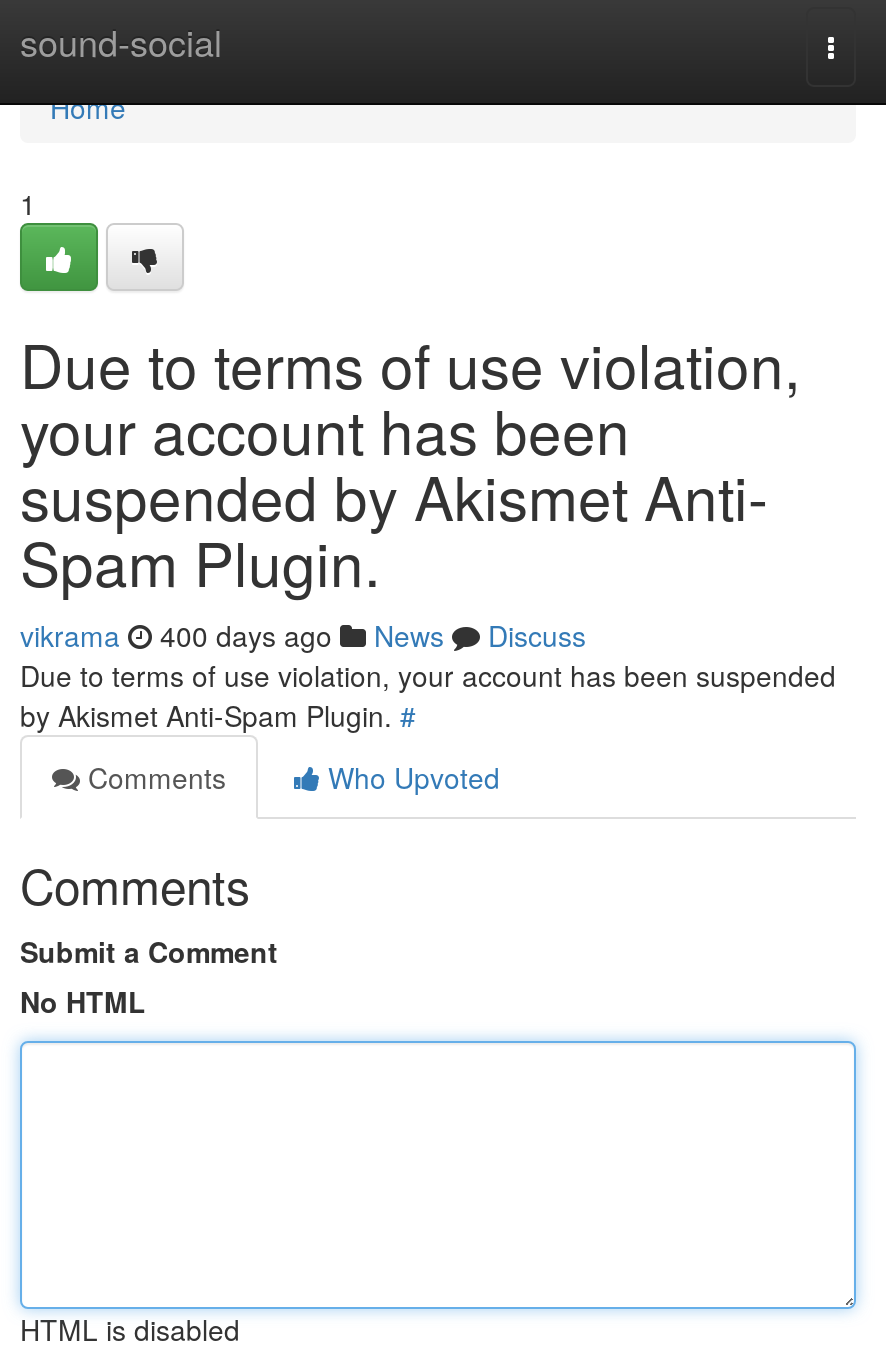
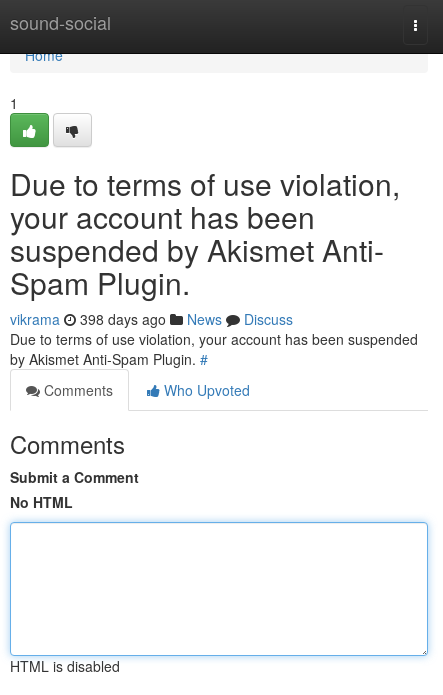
[20,615,586,655] vikrama 400 days ago News Discuss -> [10,309,293,329] vikrama 398 days ago News Discuss

